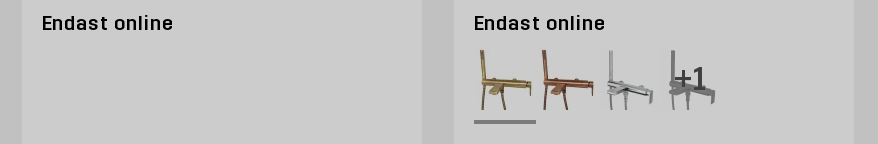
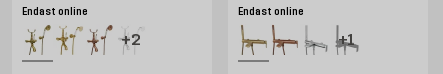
none -> [21,24,140,63] [image] | +2

